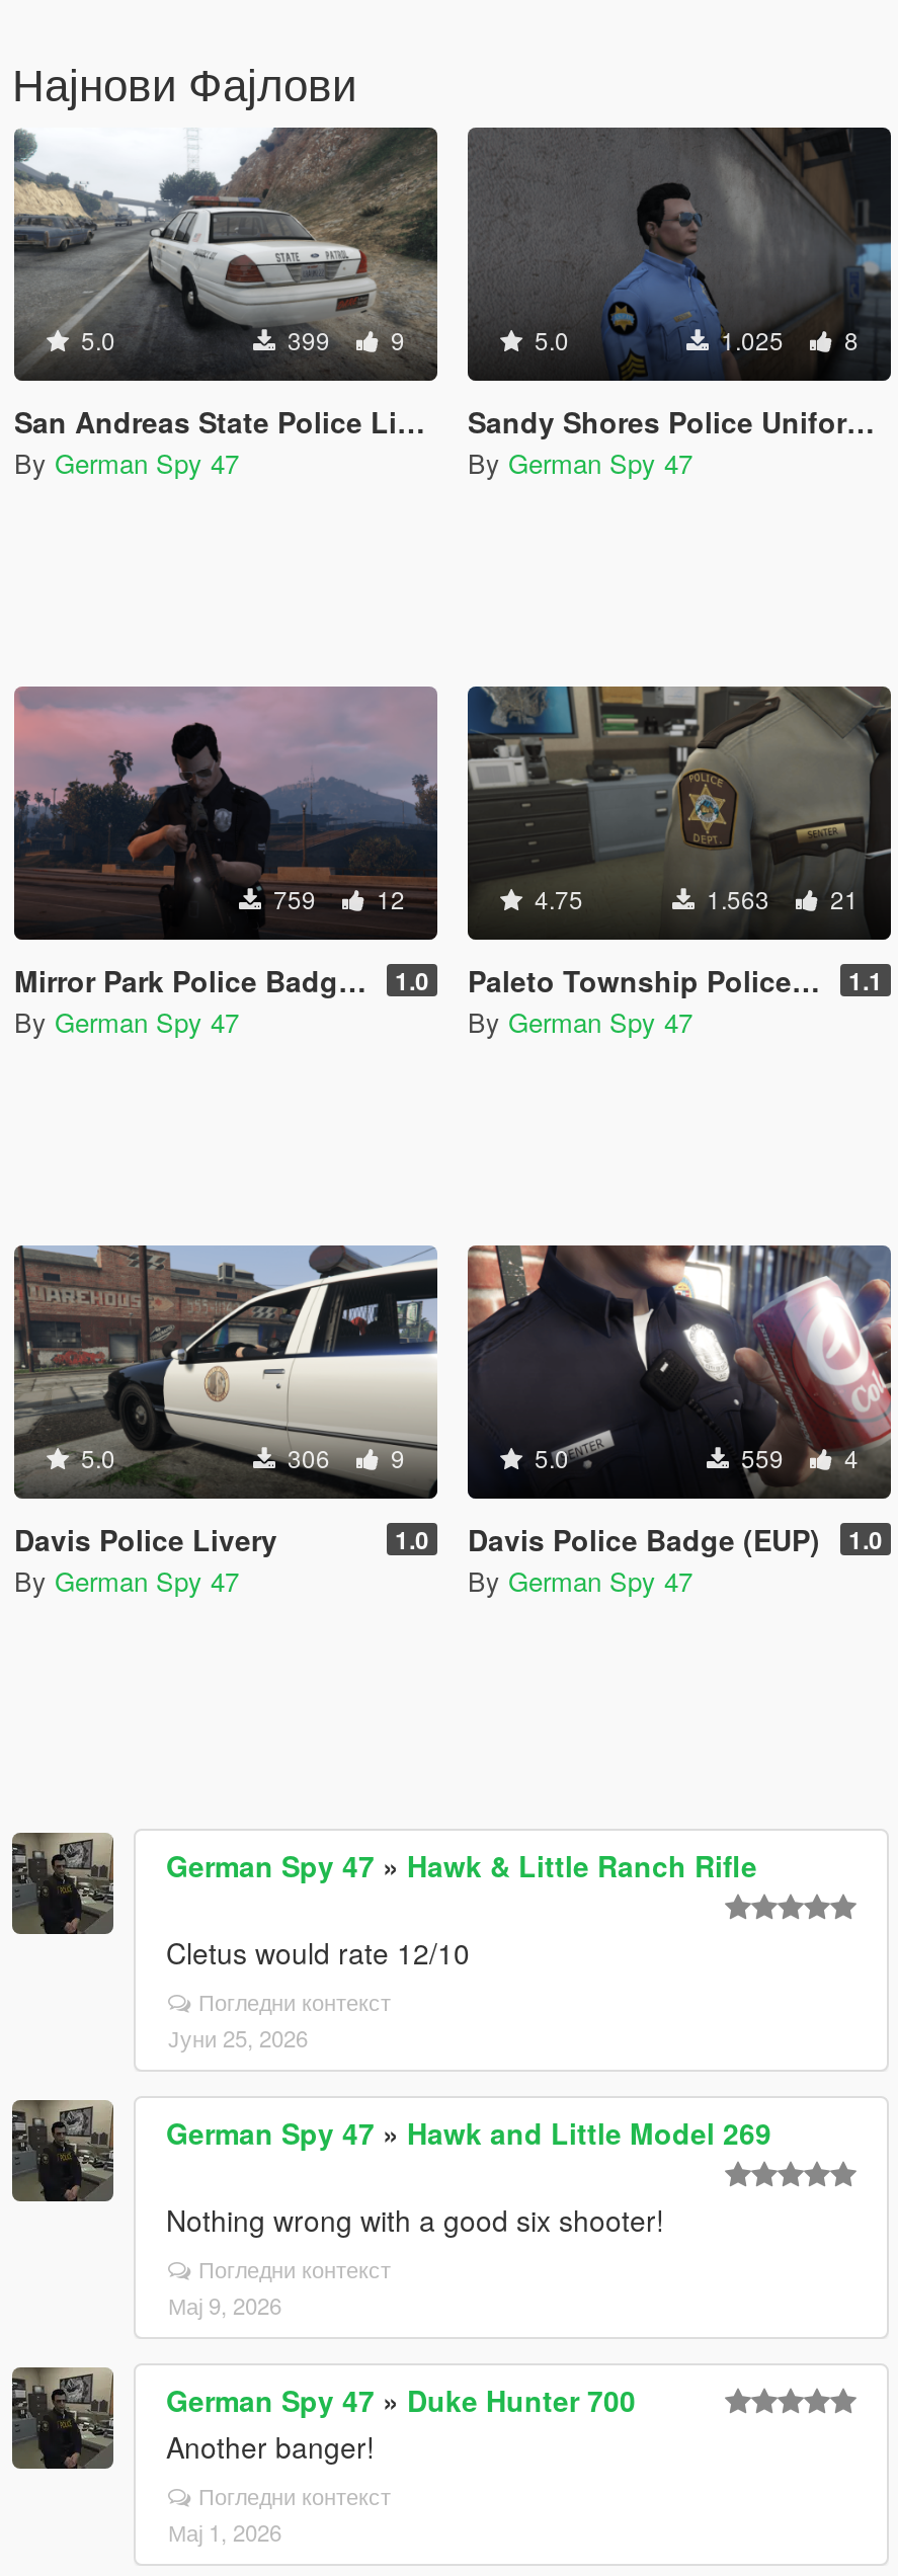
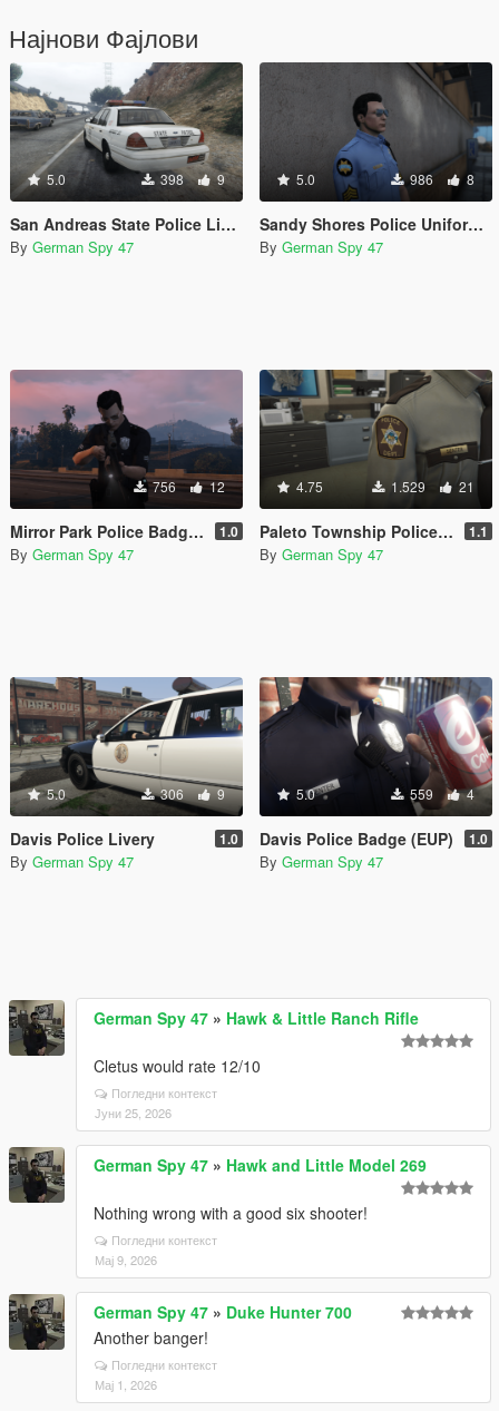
[281,322,405,356] 399 9 -> [157,169,225,188] 398 9
[715,322,859,356] 1.025 8 -> [407,169,474,188] 986 8
[267,881,405,915] 759 12 -> [149,477,225,496] 756 12
[701,881,859,915] 1.563 21 -> [388,477,474,496] 1.529 21

